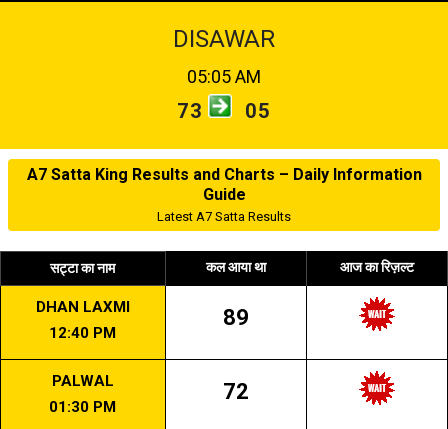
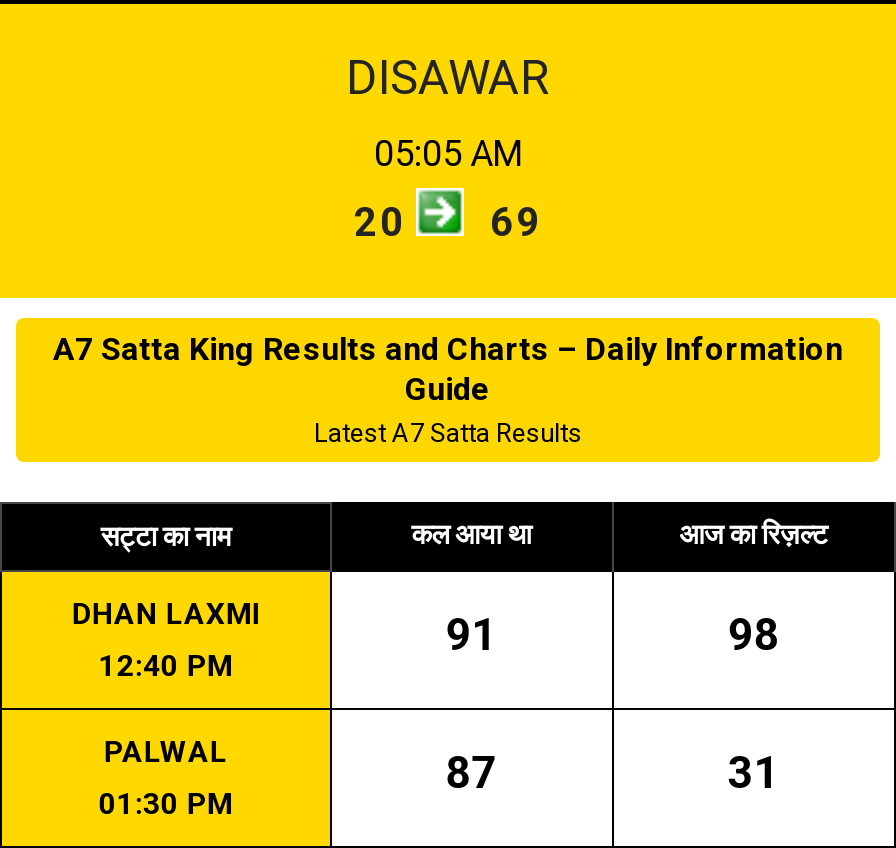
[177,99,203,123] 73 -> [354,198,406,246] 20
[238,99,271,123] 05 -> [476,198,542,246] 69
[223,305,249,330] 89 -> [446,610,780,660] 91 | 98
[223,379,249,404] 72 -> [446,748,780,798] 87 | 31

